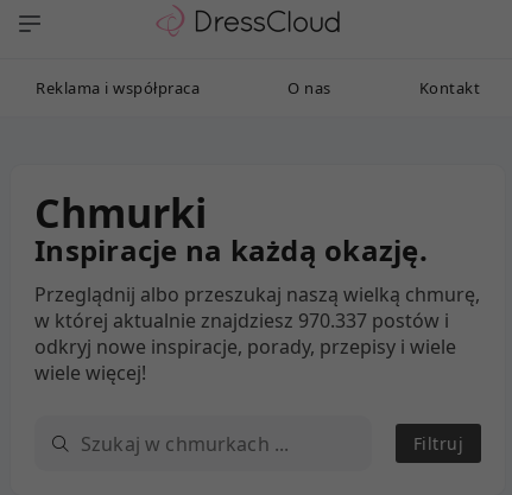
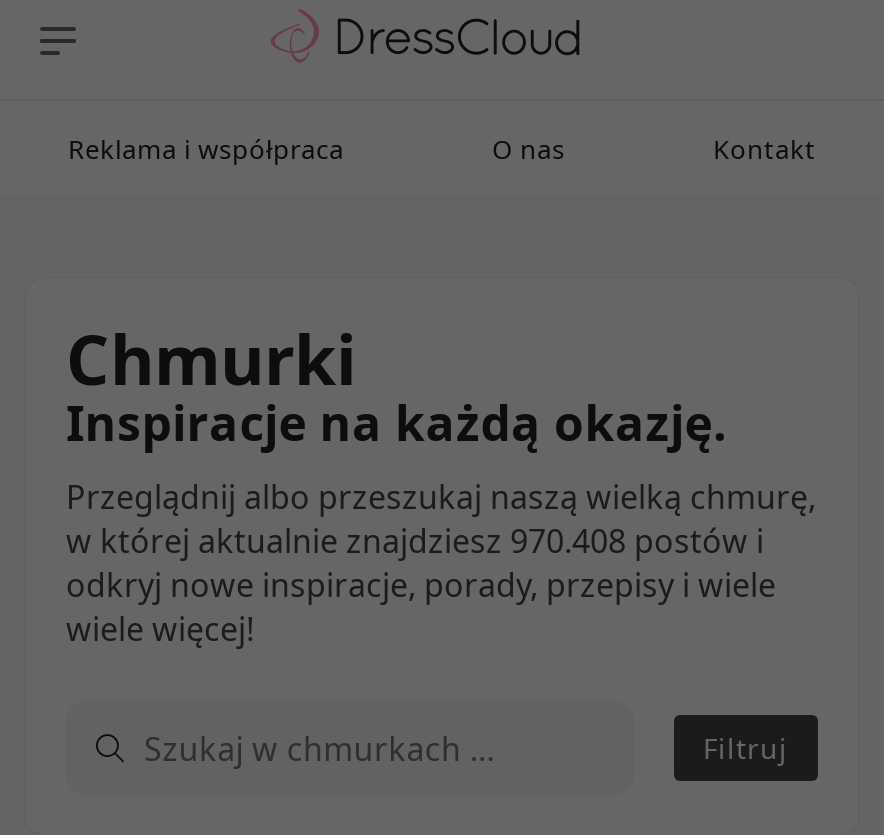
[34,307,449,334] w której aktualnie znajdziesz 970.337 postów i -> [66,519,764,563] w której aktualnie znajdziesz 970.408 postów i

